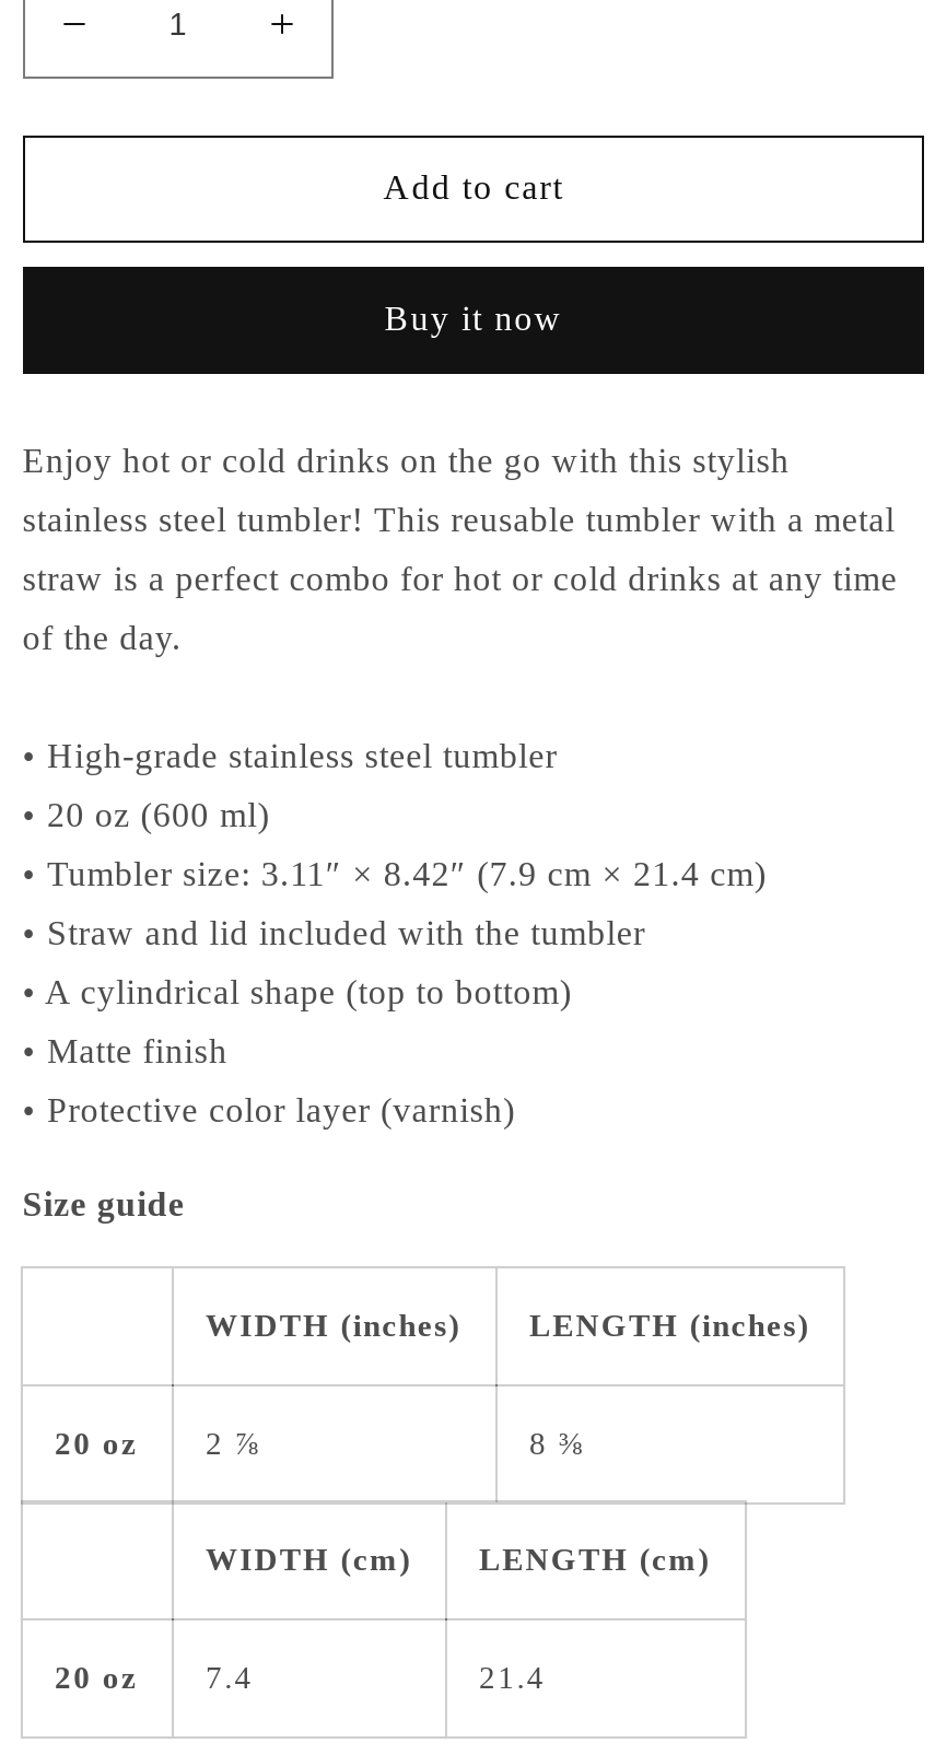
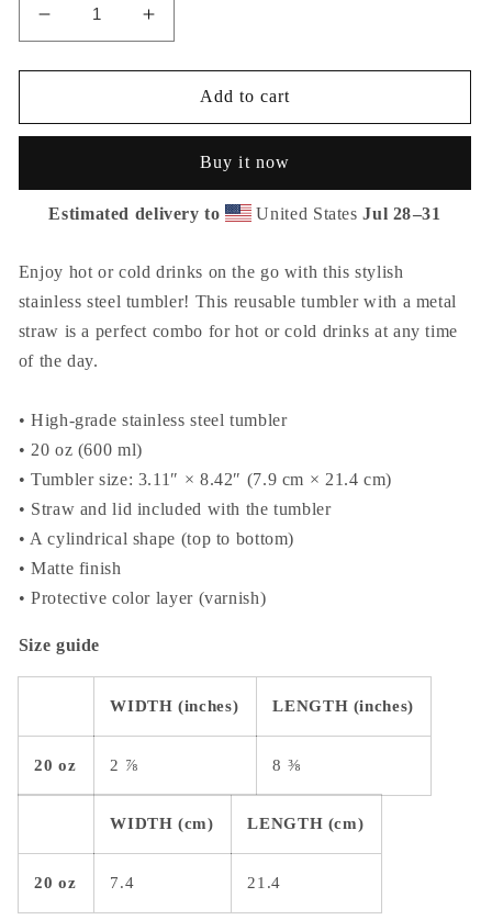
none -> [49,204,441,223] Estimated delivery to | United States Jul 28–31

